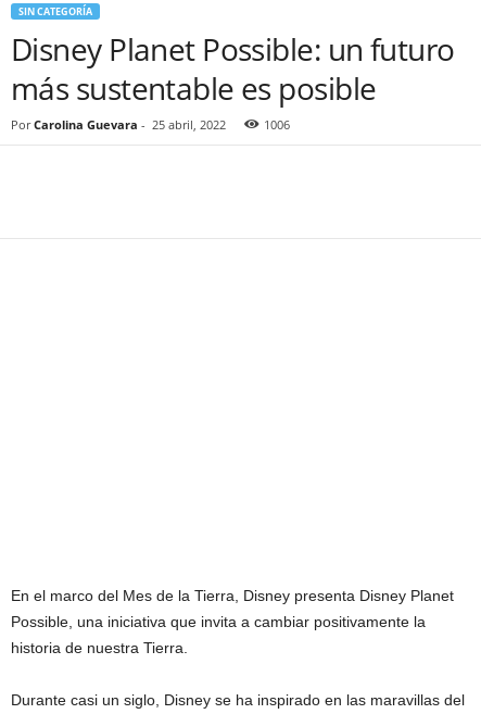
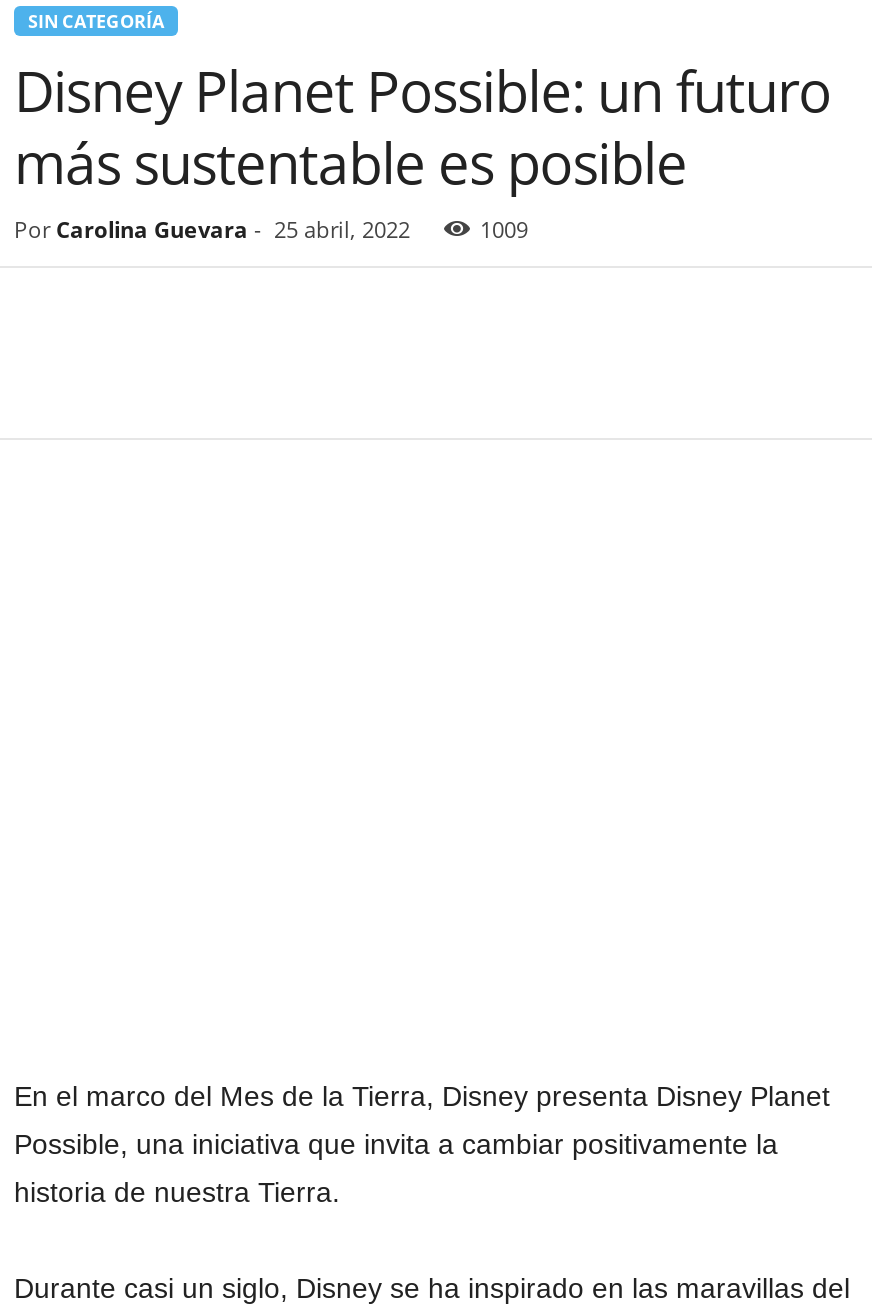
[264,116,290,133] 1006 -> [480,214,528,244] 1009

